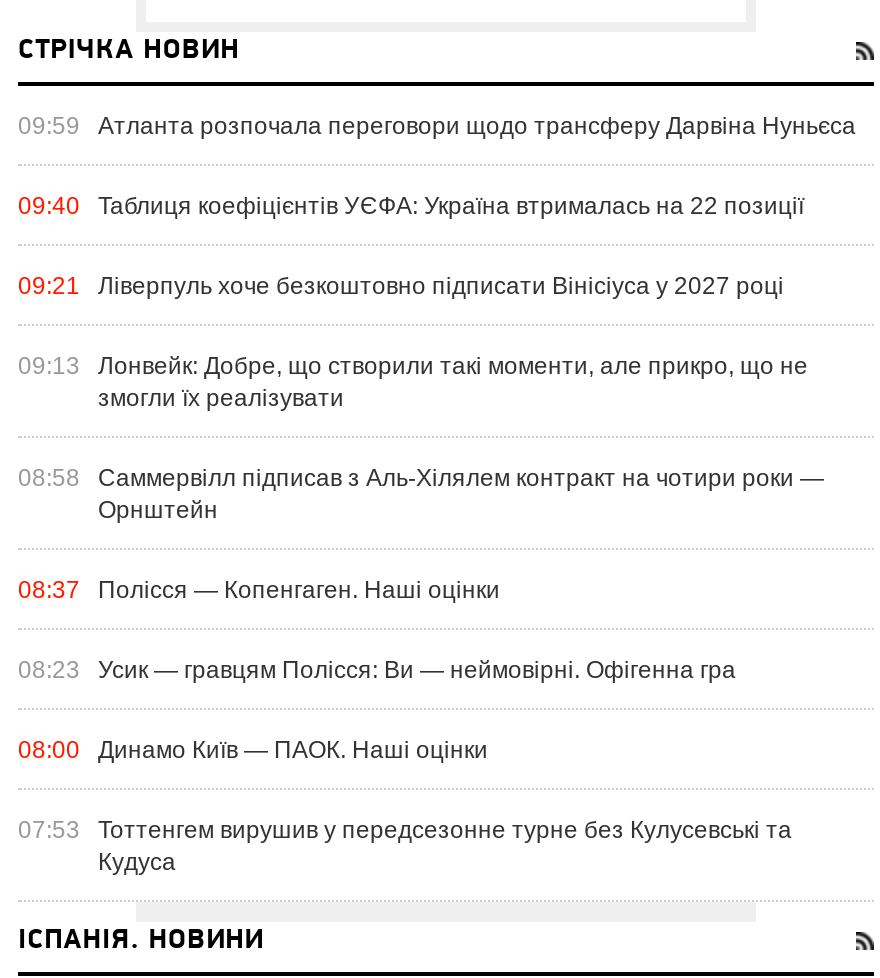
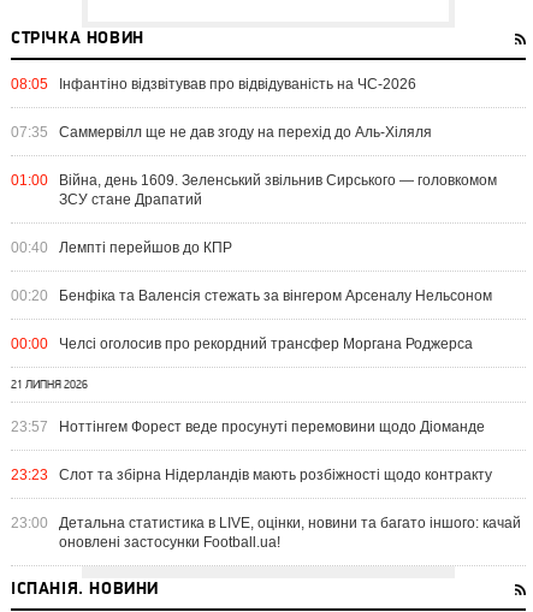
[18,113,856,877] 09:59 | Атланта розпочала переговори щодо трансферу Дарвіна Нуньєса | 09:40 | Таблиця коефіцієнтів УЄФА: Україна втрималась на 22 позиції | 09:21 | Ліверпуль хоче безкоштовно підписати Вінісіуса у 2027 році | 09:13 | Лонвейк: Добре, що створили такі моменти, але прикро, що не | змогли їх реалізувати | 08:58 | Саммервілл підписав з Аль-Хілялем контракт на чотири роки — | Орнштейн | 08:37 | Полісся — Копенгаген. Наші оцінки | 08:23 | Усик — гравцям Полісся: Ви — неймовірні. Офігенна гра | 08:00 | Динамо Київ — ПАОК. Наші оцінки | 07:53 | Тоттенгем вирушив у передсезонне турне без Кулусевські та | Кудуса -> [11,76,521,551] 08:05 | Інфантіно відзвітував про відвідуваність на ЧС-2026 | 07:35 | Саммервілл ще не дав згоду на перехід до Аль-Хіляля | 01:00 | Війна, день 1609. Зеленський звільнив Сирського — головкомом | ЗСУ стане Драпатий | 00:40 | Лемпті перейшов до КПР | 00:20 | Бенфіка та Валенсія стежать за вінгером Арсеналу Нельсоном | 00:00 | Челсі оголосив про рекордний трансфер Моргана Роджерса | 21 ЛИПНЯ 2026 | 23:57 | Ноттінгем Форест веде просунуті перемовини щодо Діоманде | 23:23 | Слот та збірна Нідерландів мають розбіжності щодо контракту | 23:00 | Детальна статистика в LIVE, оцінки, новини та багато іншого: качай | оновлені застосунки Football.ua!

